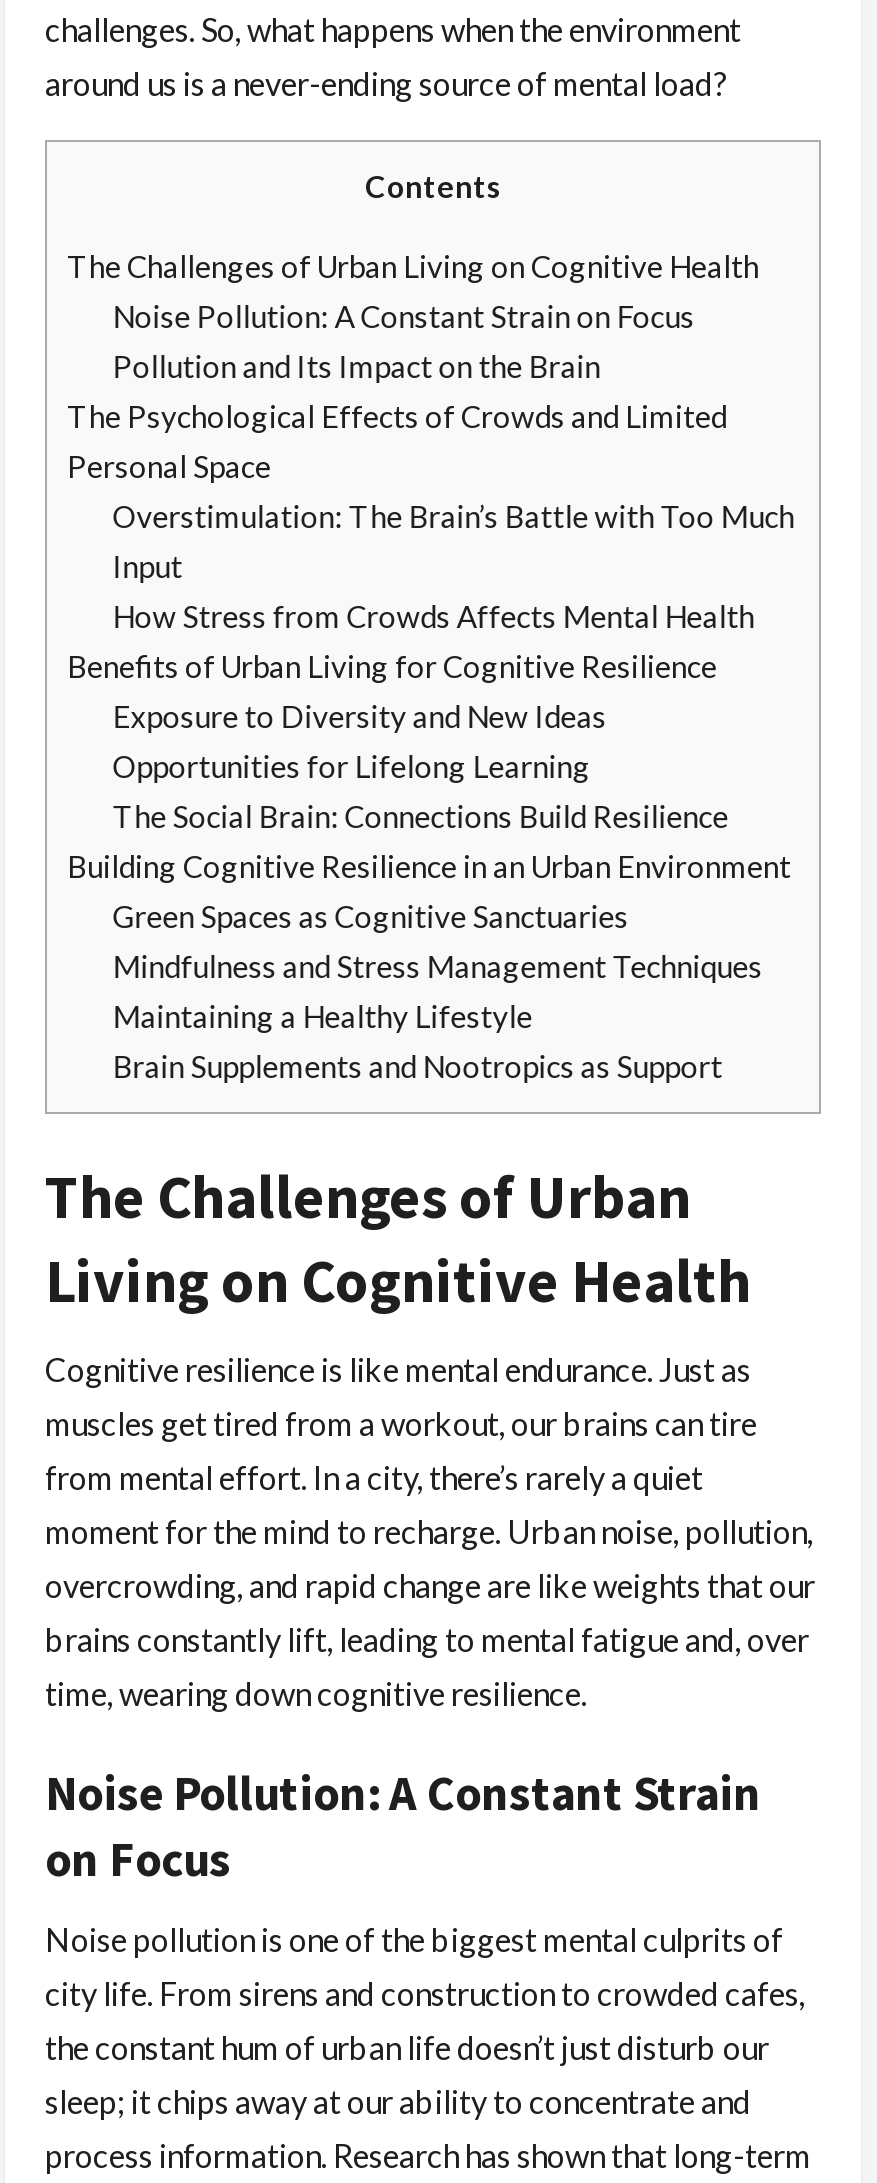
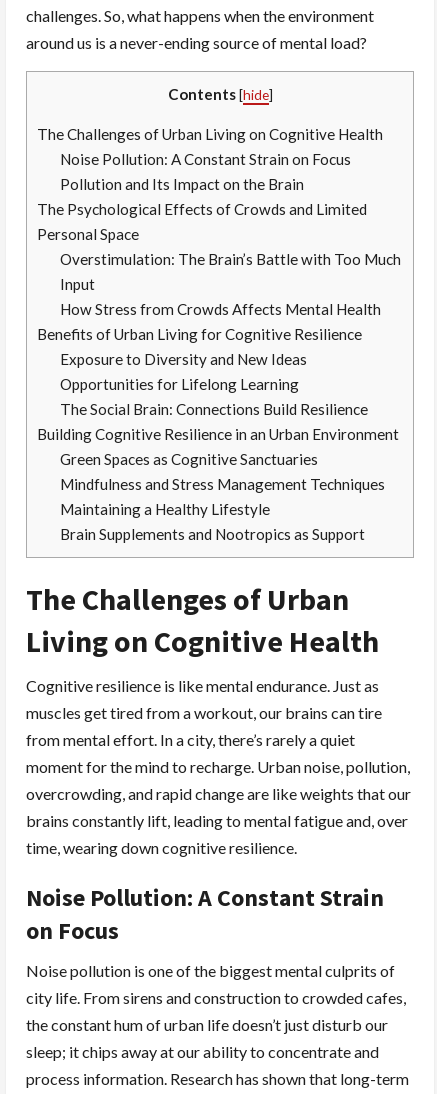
[365,168,501,204] Contents -> [167,85,272,103] Contents [hide]

